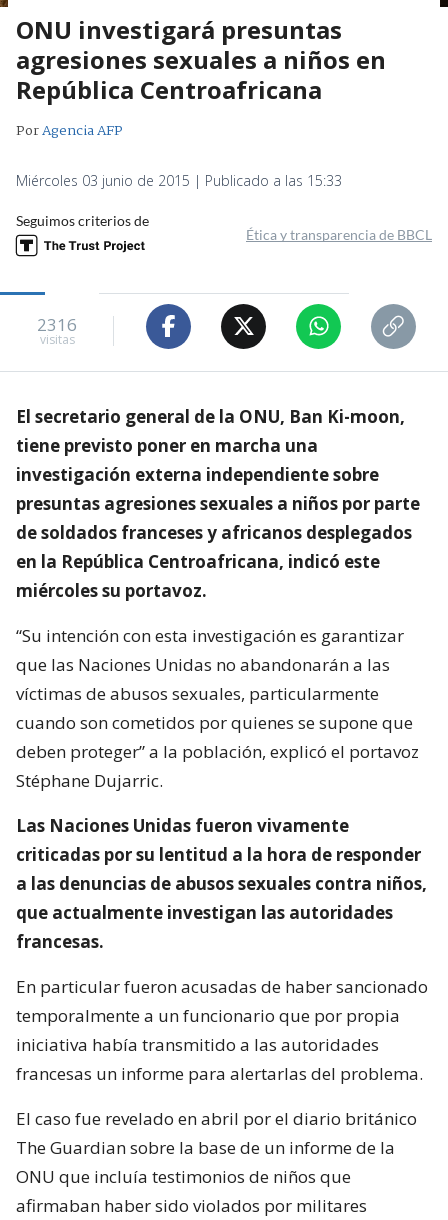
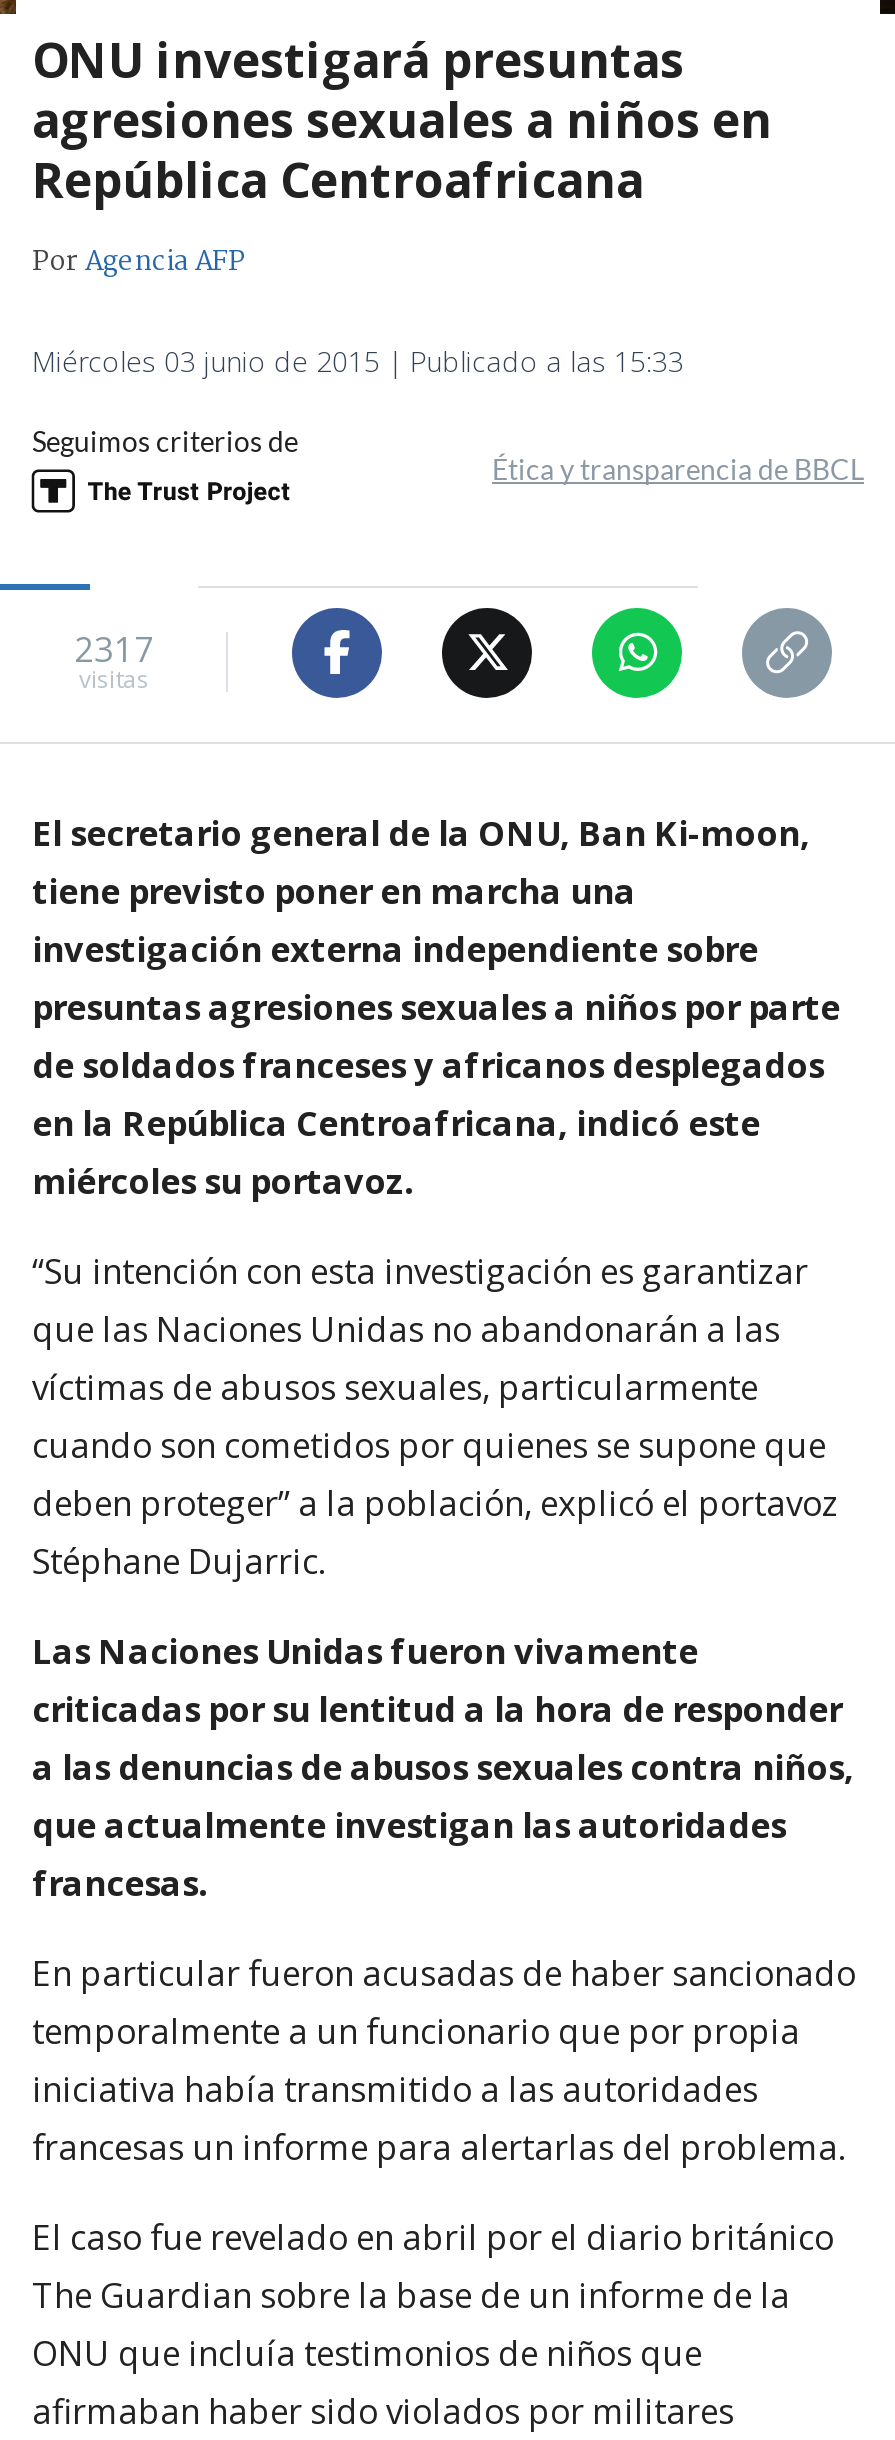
[37,313,77,336] 2316 -> [74,627,154,673] 2317

